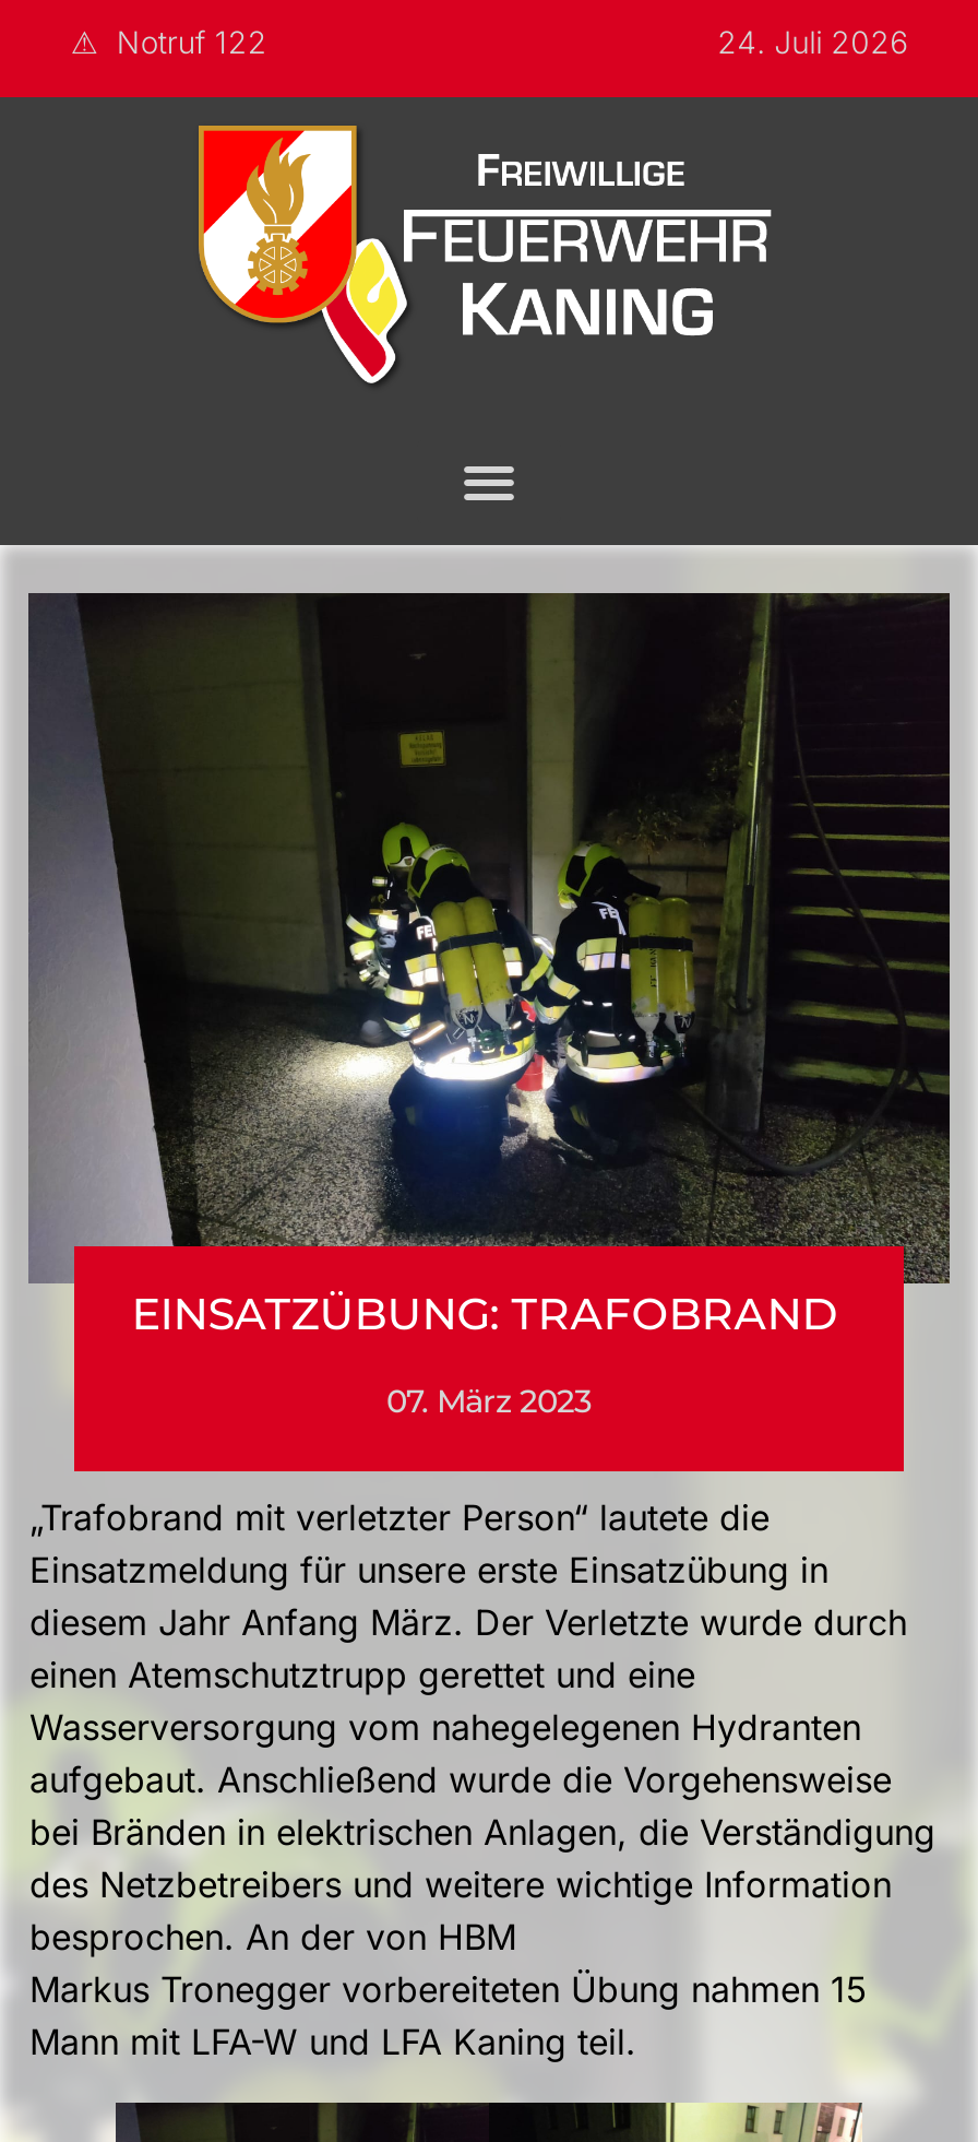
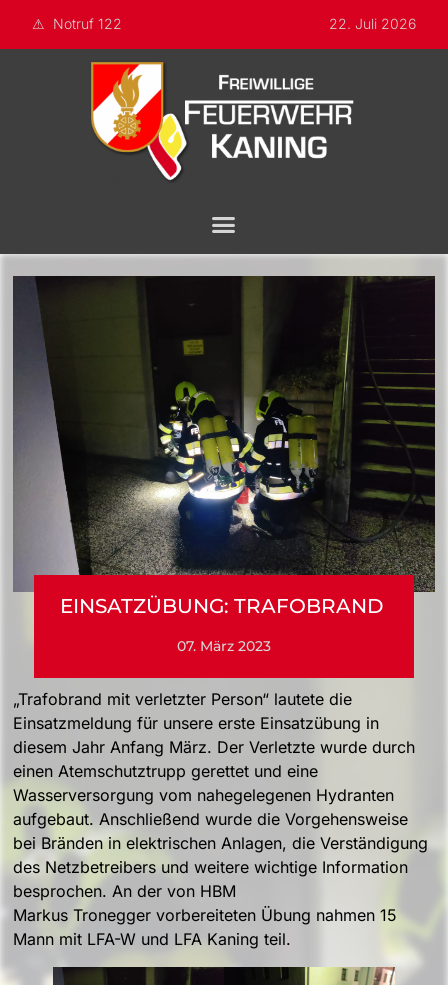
[717,23,907,60] 24. Juli 2026 -> [329,15,416,32] 22. Juli 2026

